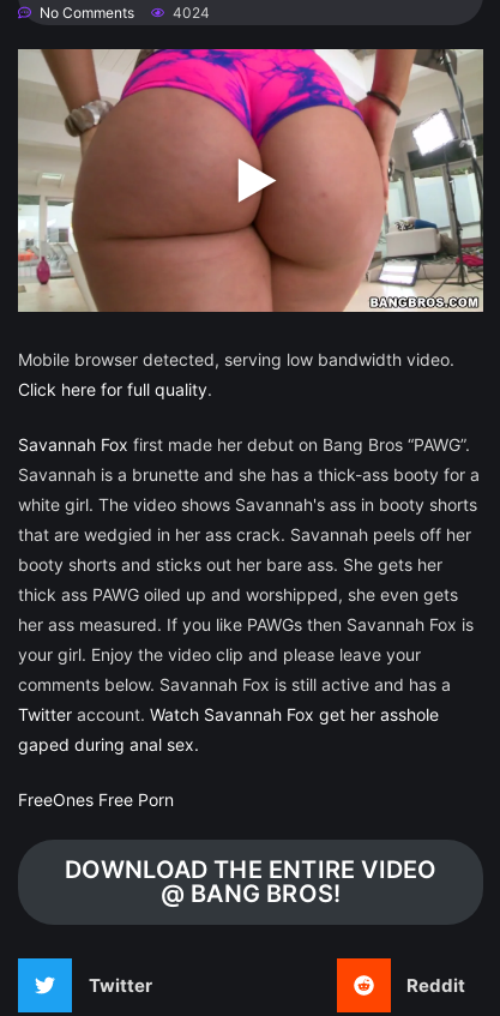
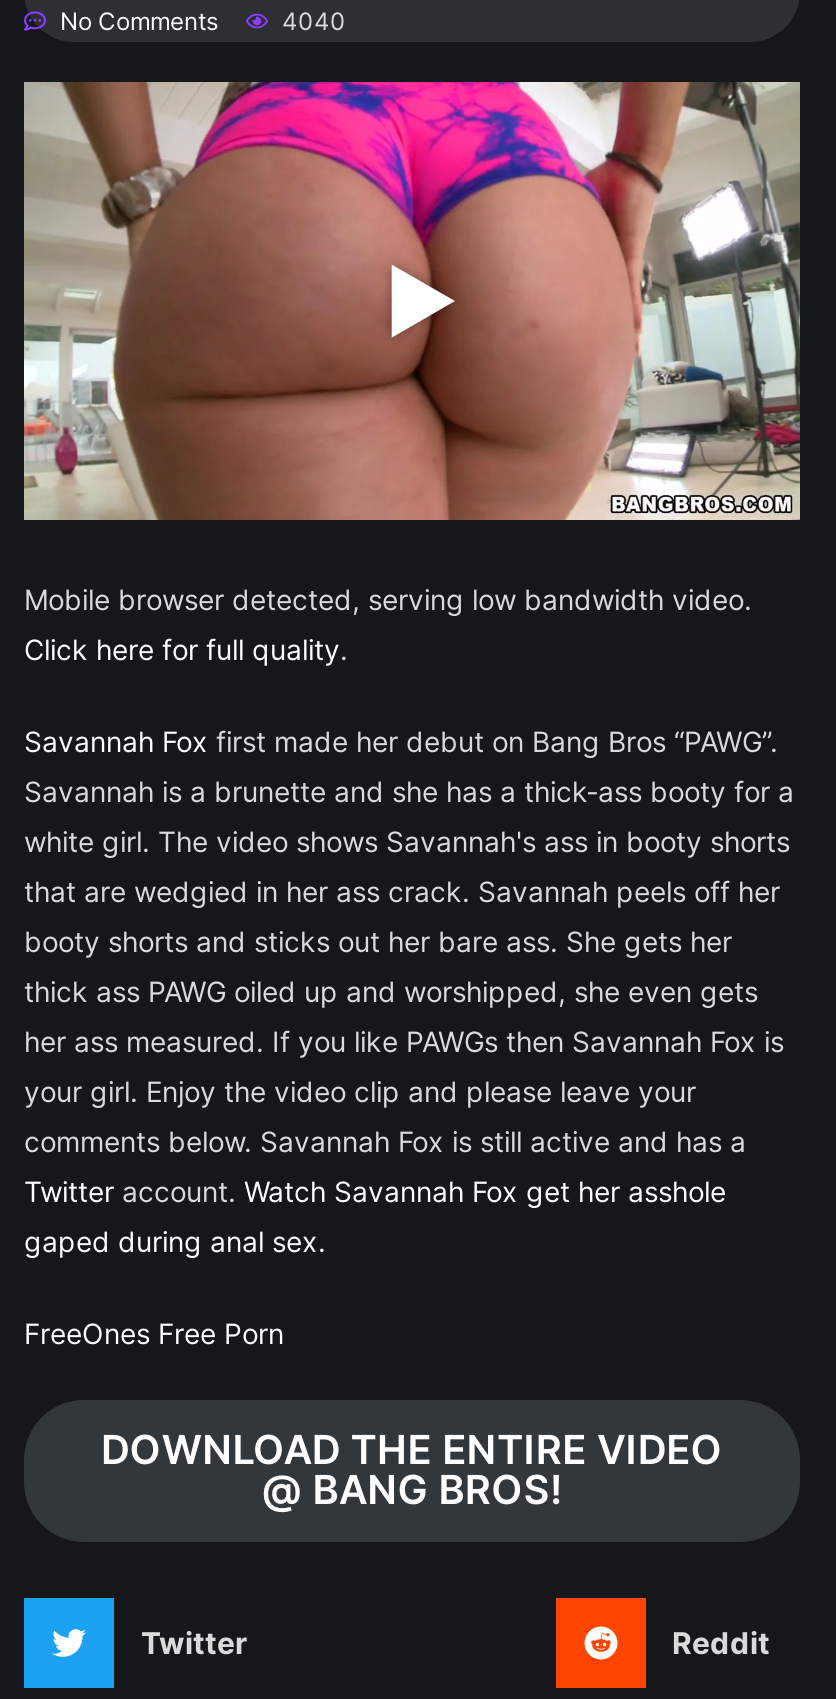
[173,4,210,22] 4024 -> [282,7,346,37] 4040

